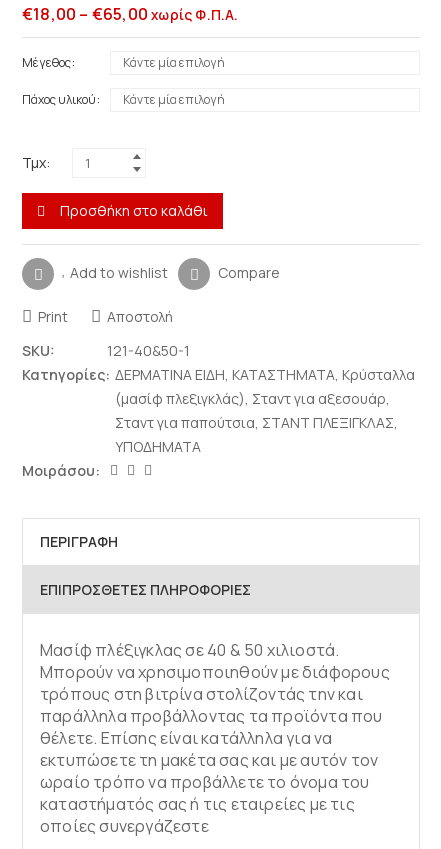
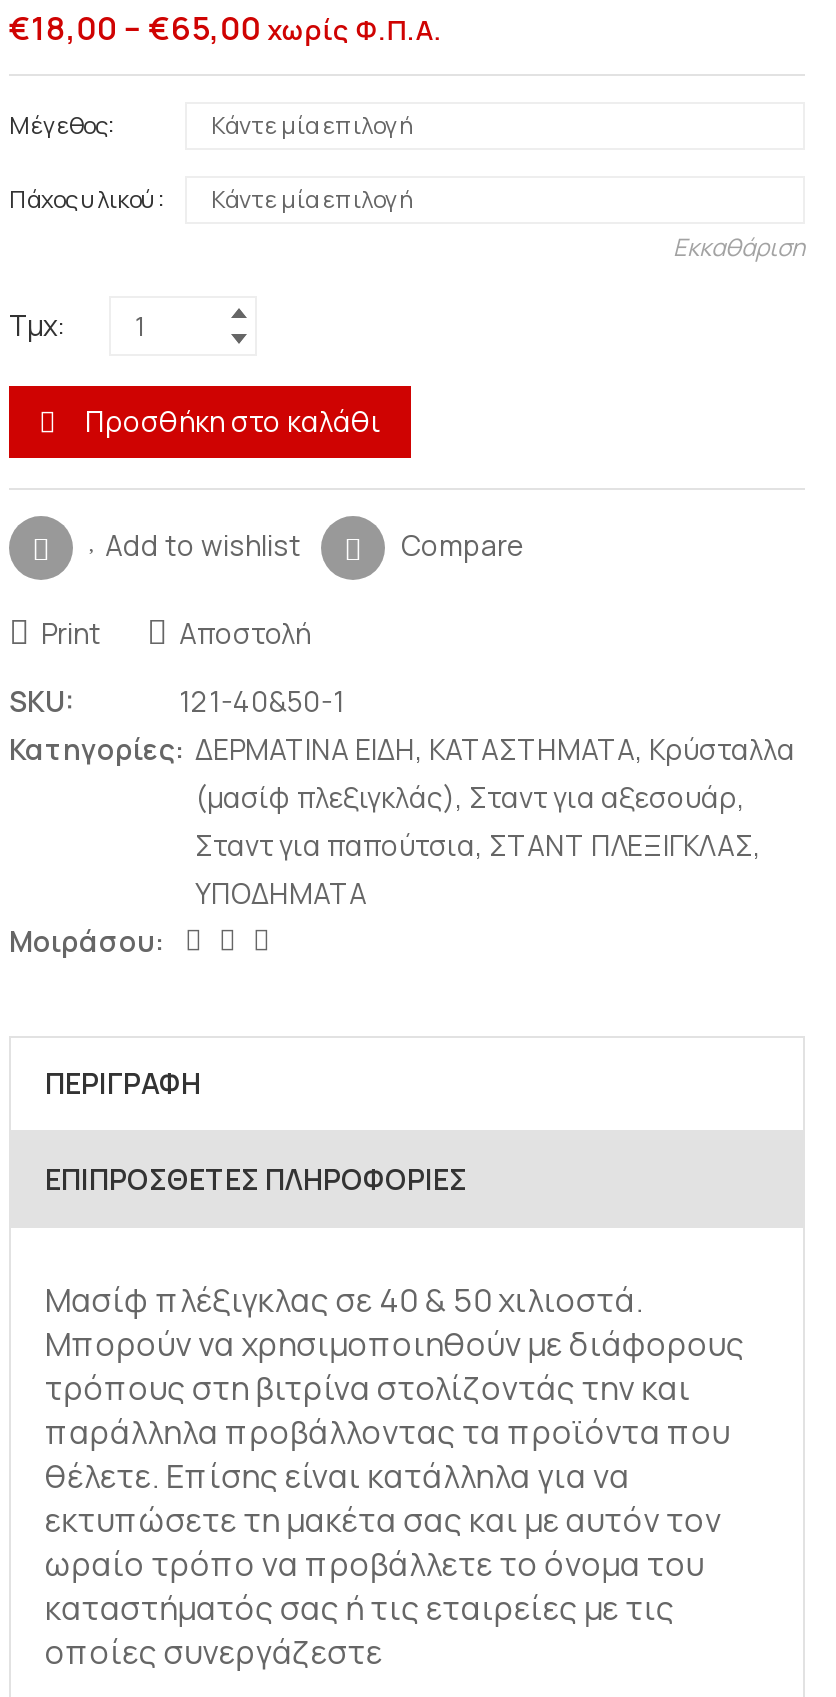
none -> [673,230,805,264] Εκκαθάριση

